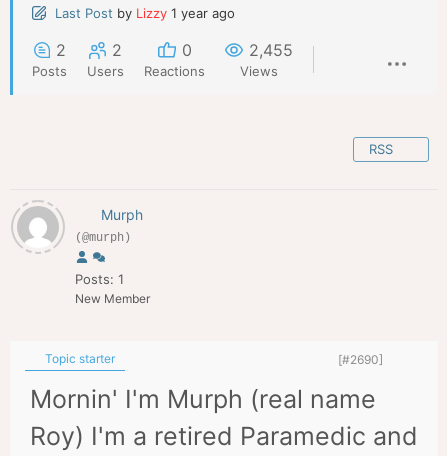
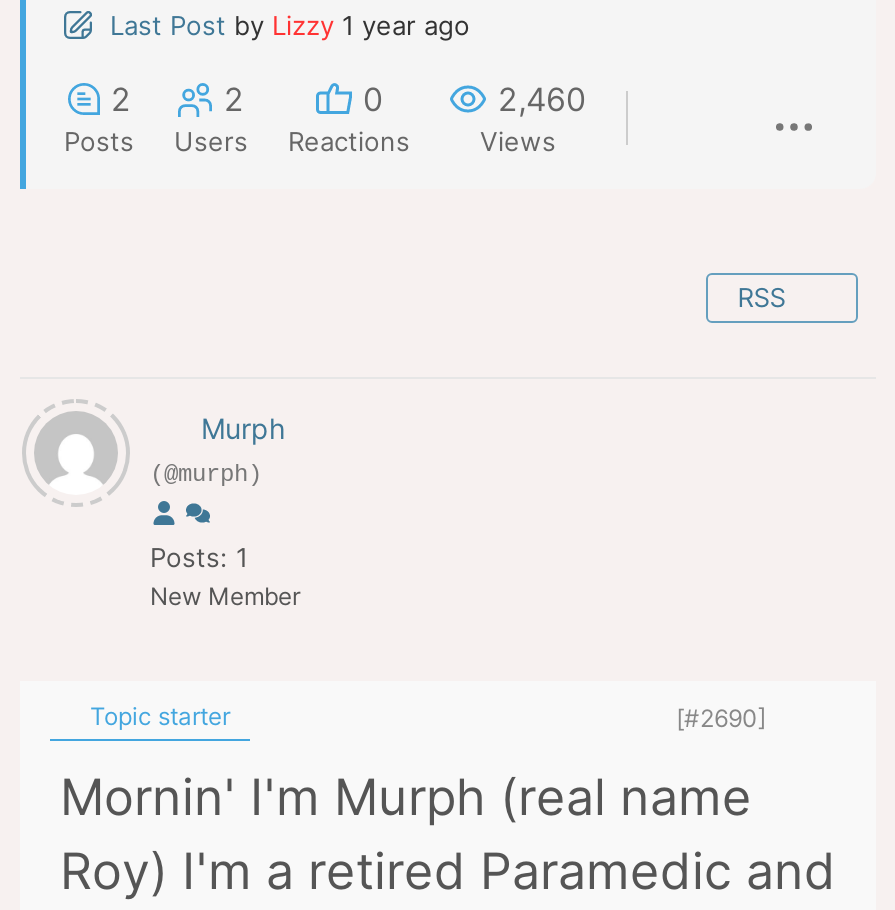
[249,40,293,60] 2,455 -> [498,79,586,119] 2,460

